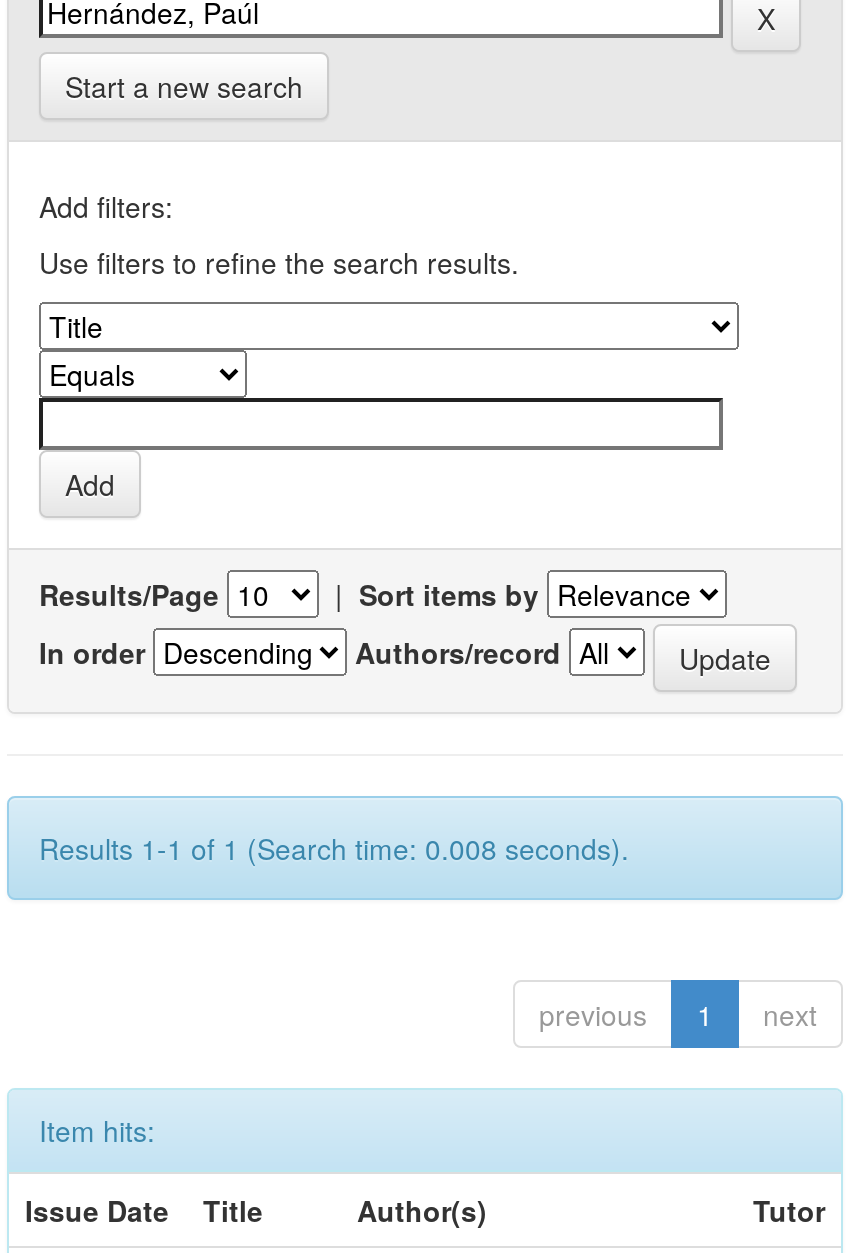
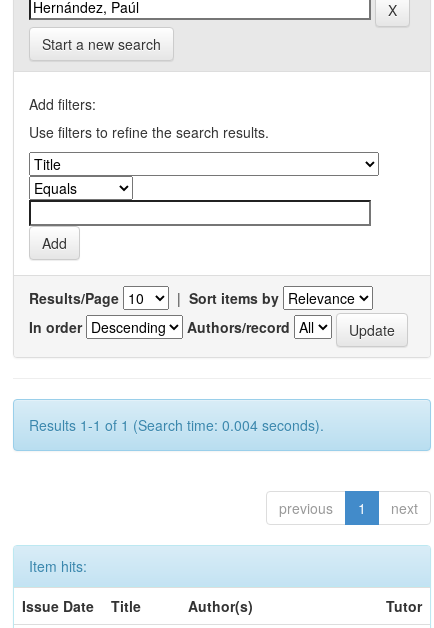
[39,828,629,868] Results 1-1 of 1 (Search time: 0.008 seconds). -> [29,415,324,435] Results 1-1 of 1 (Search time: 0.004 seconds).

